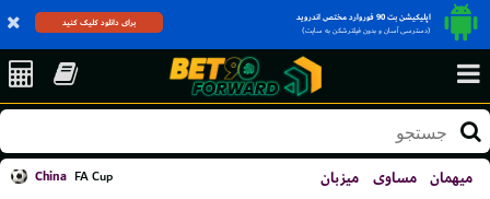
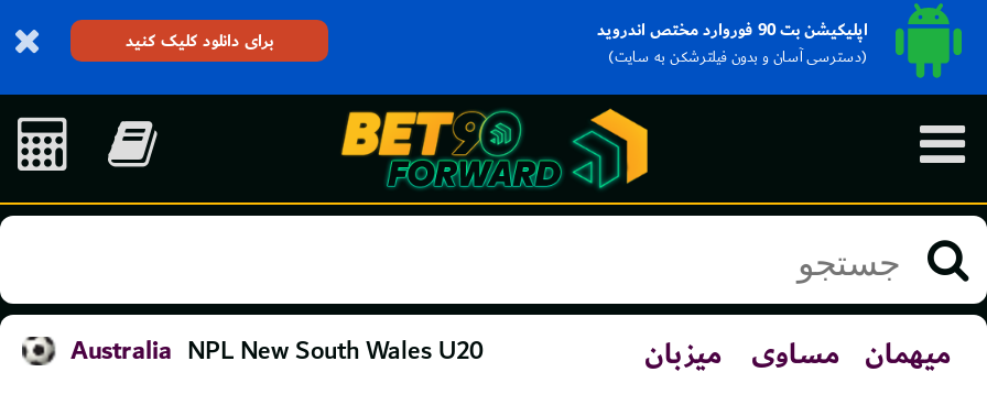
[35,165,113,188] China FA Cup -> [70,328,482,374] Australia NPL New South Wales U20

